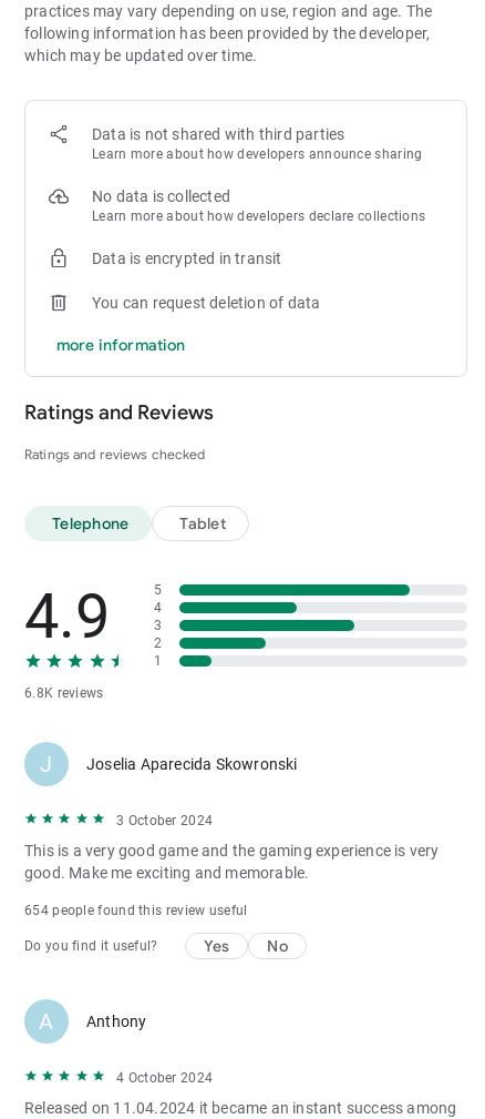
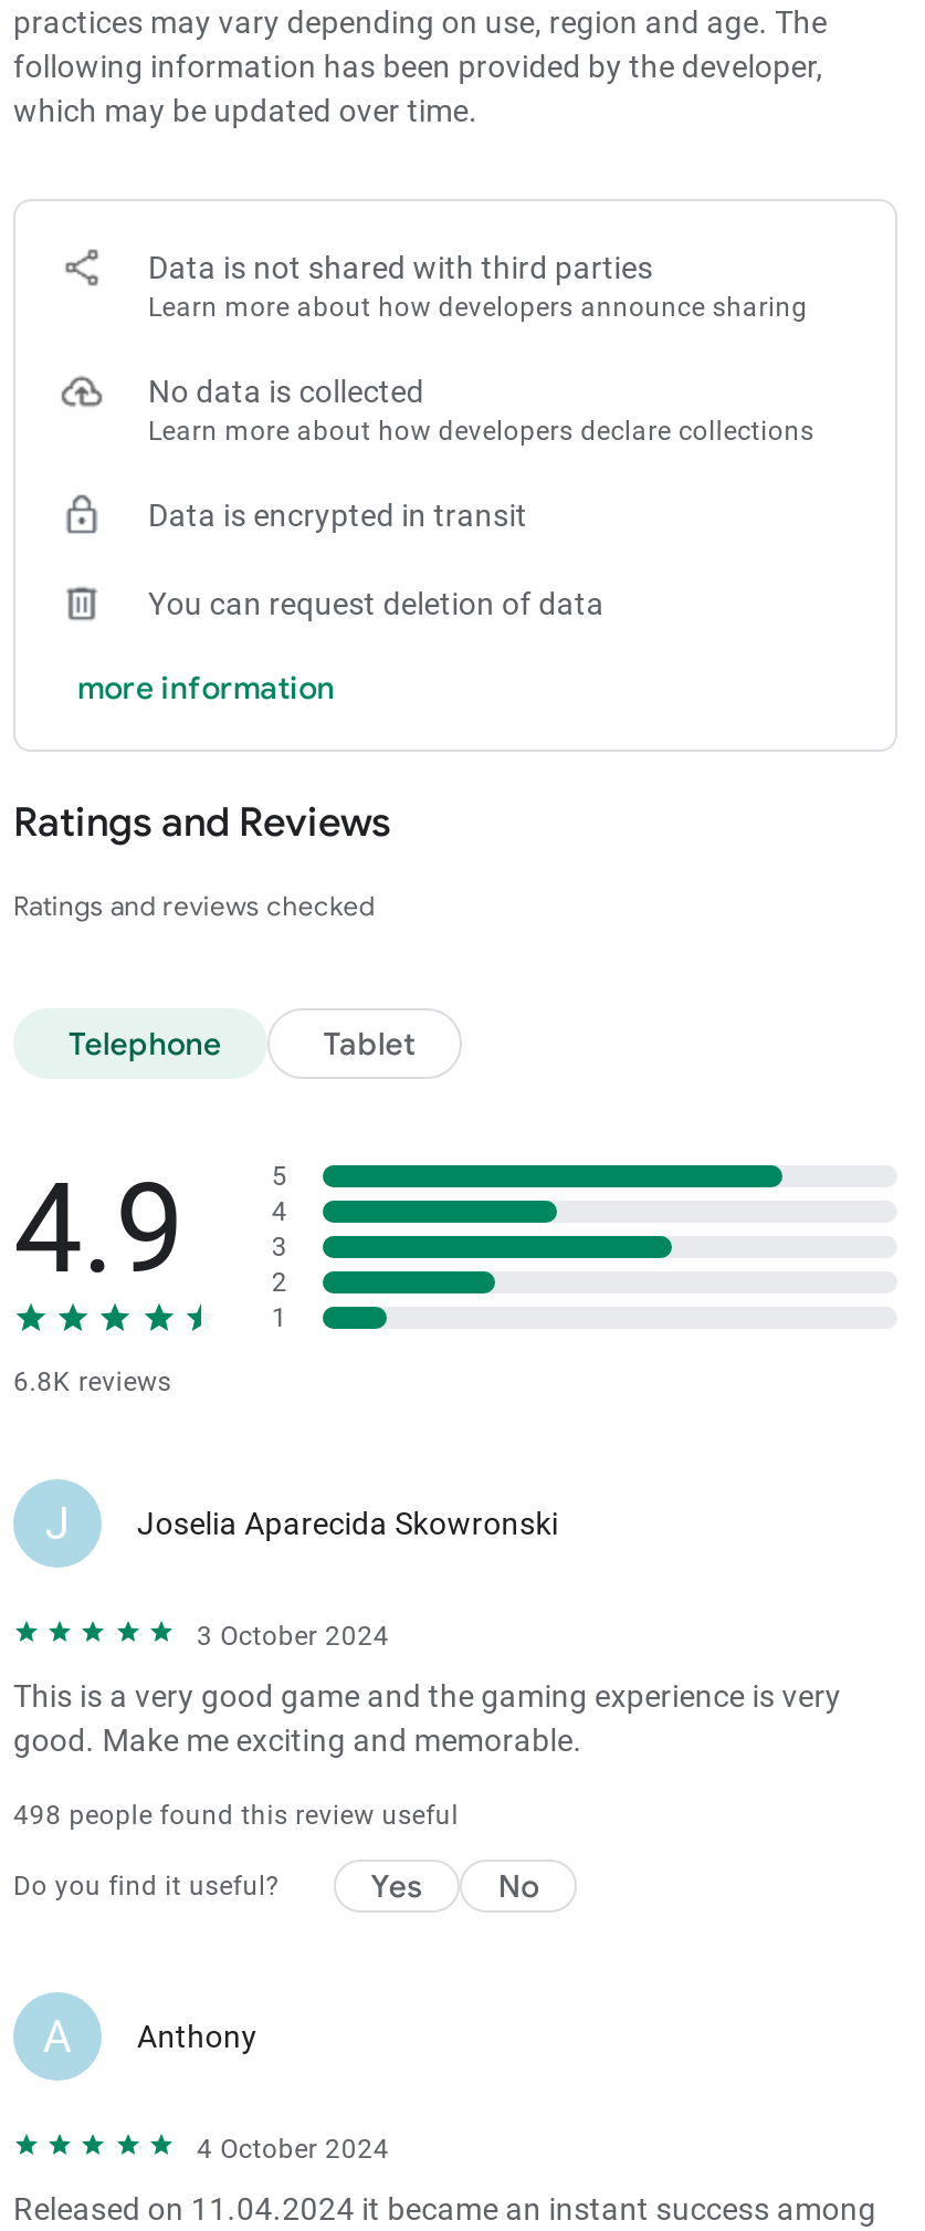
[24,903,247,918] 654 people found this review useful -> [13,1800,459,1831] 498 people found this review useful

